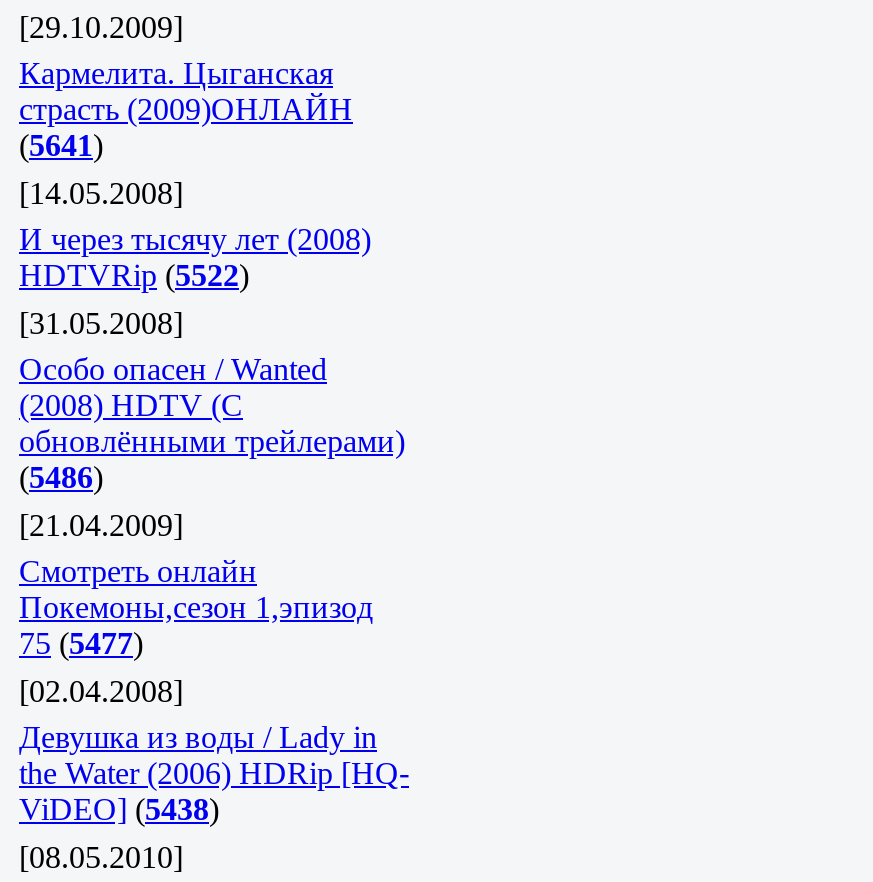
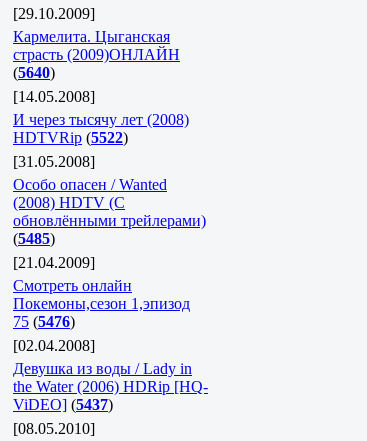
[19,128,103,162] (5641) -> [13,64,55,81] (5640)
[19,460,103,494] (5486) -> [13,230,55,247] (5485)
[19,626,143,660] 75 (5477) -> [13,313,75,330] 75 (5476)
[19,792,219,826] ViDEO] (5438) -> [13,396,113,413] ViDEO] (5437)

